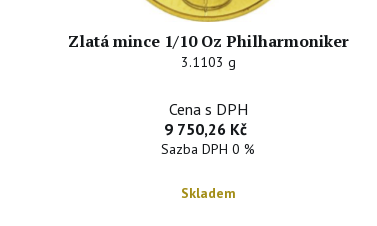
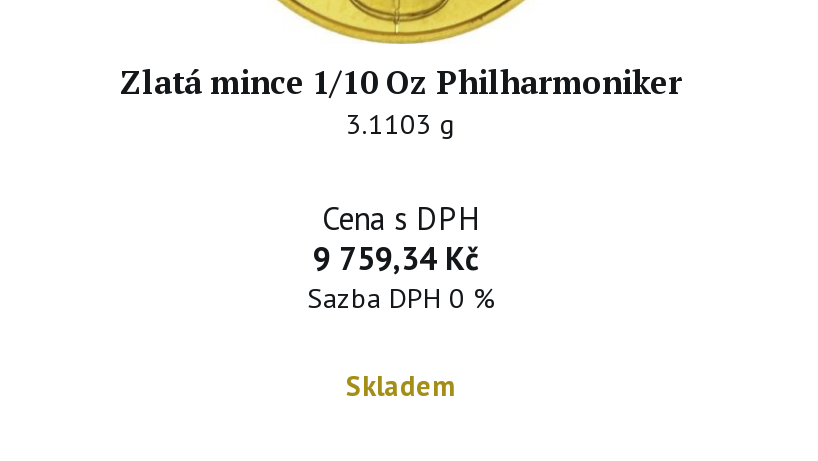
[164,119,247,139] 9 750,26 Kč -> [313,238,479,278] 9 759,34 Kč

